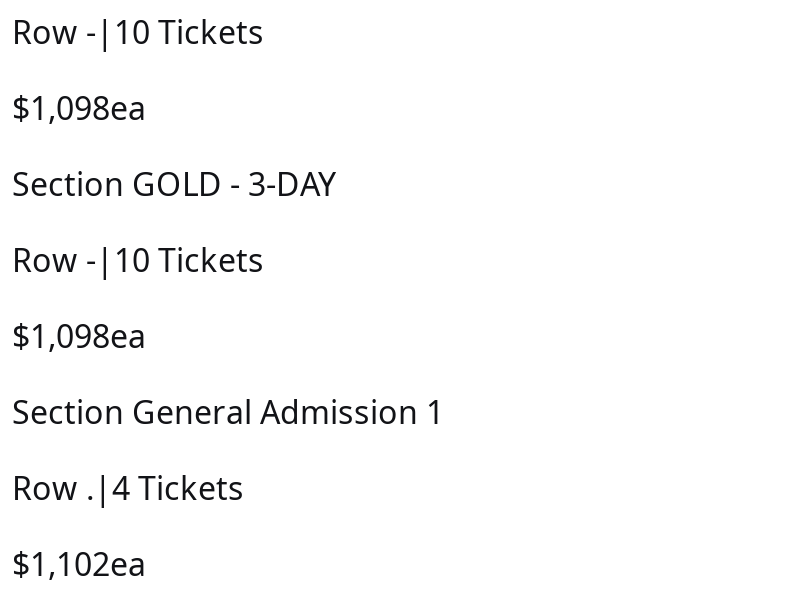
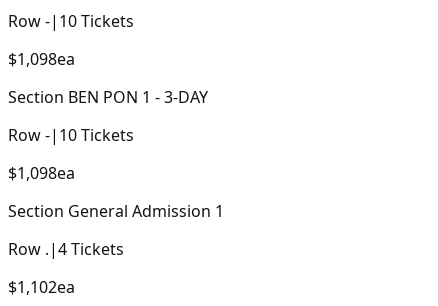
[12,161,336,205] Section GOLD - 3-DAY -> [8,86,208,108] Section BEN PON 1 - 3-DAY

